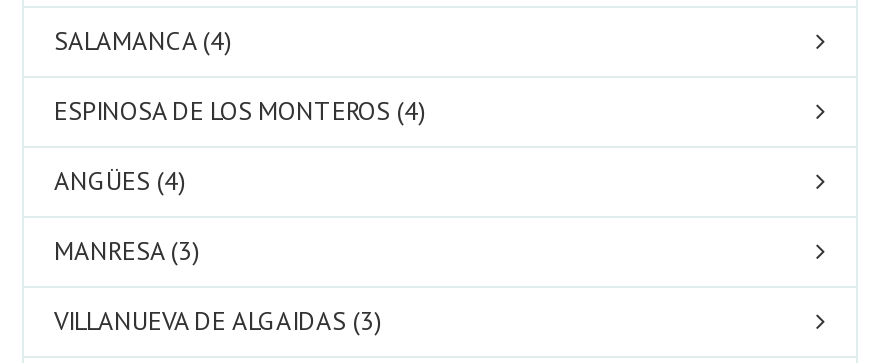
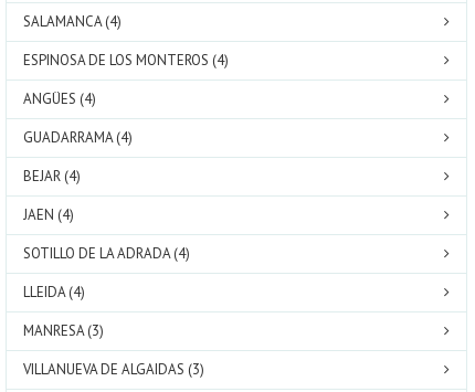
none -> [23,128,190,301] GUADARRAMA (4) | BEJAR (4) | JAEN (4) | SOTILLO DE LA ADRADA (4) | LLEIDA (4)

